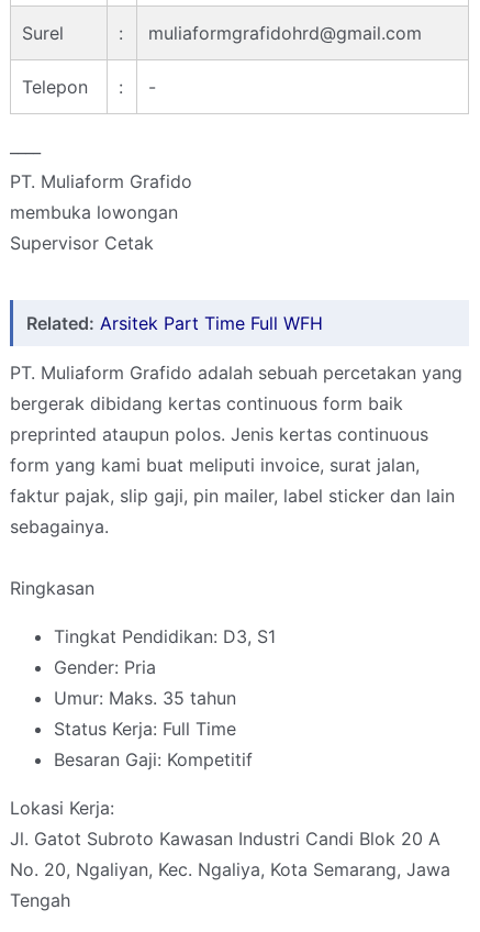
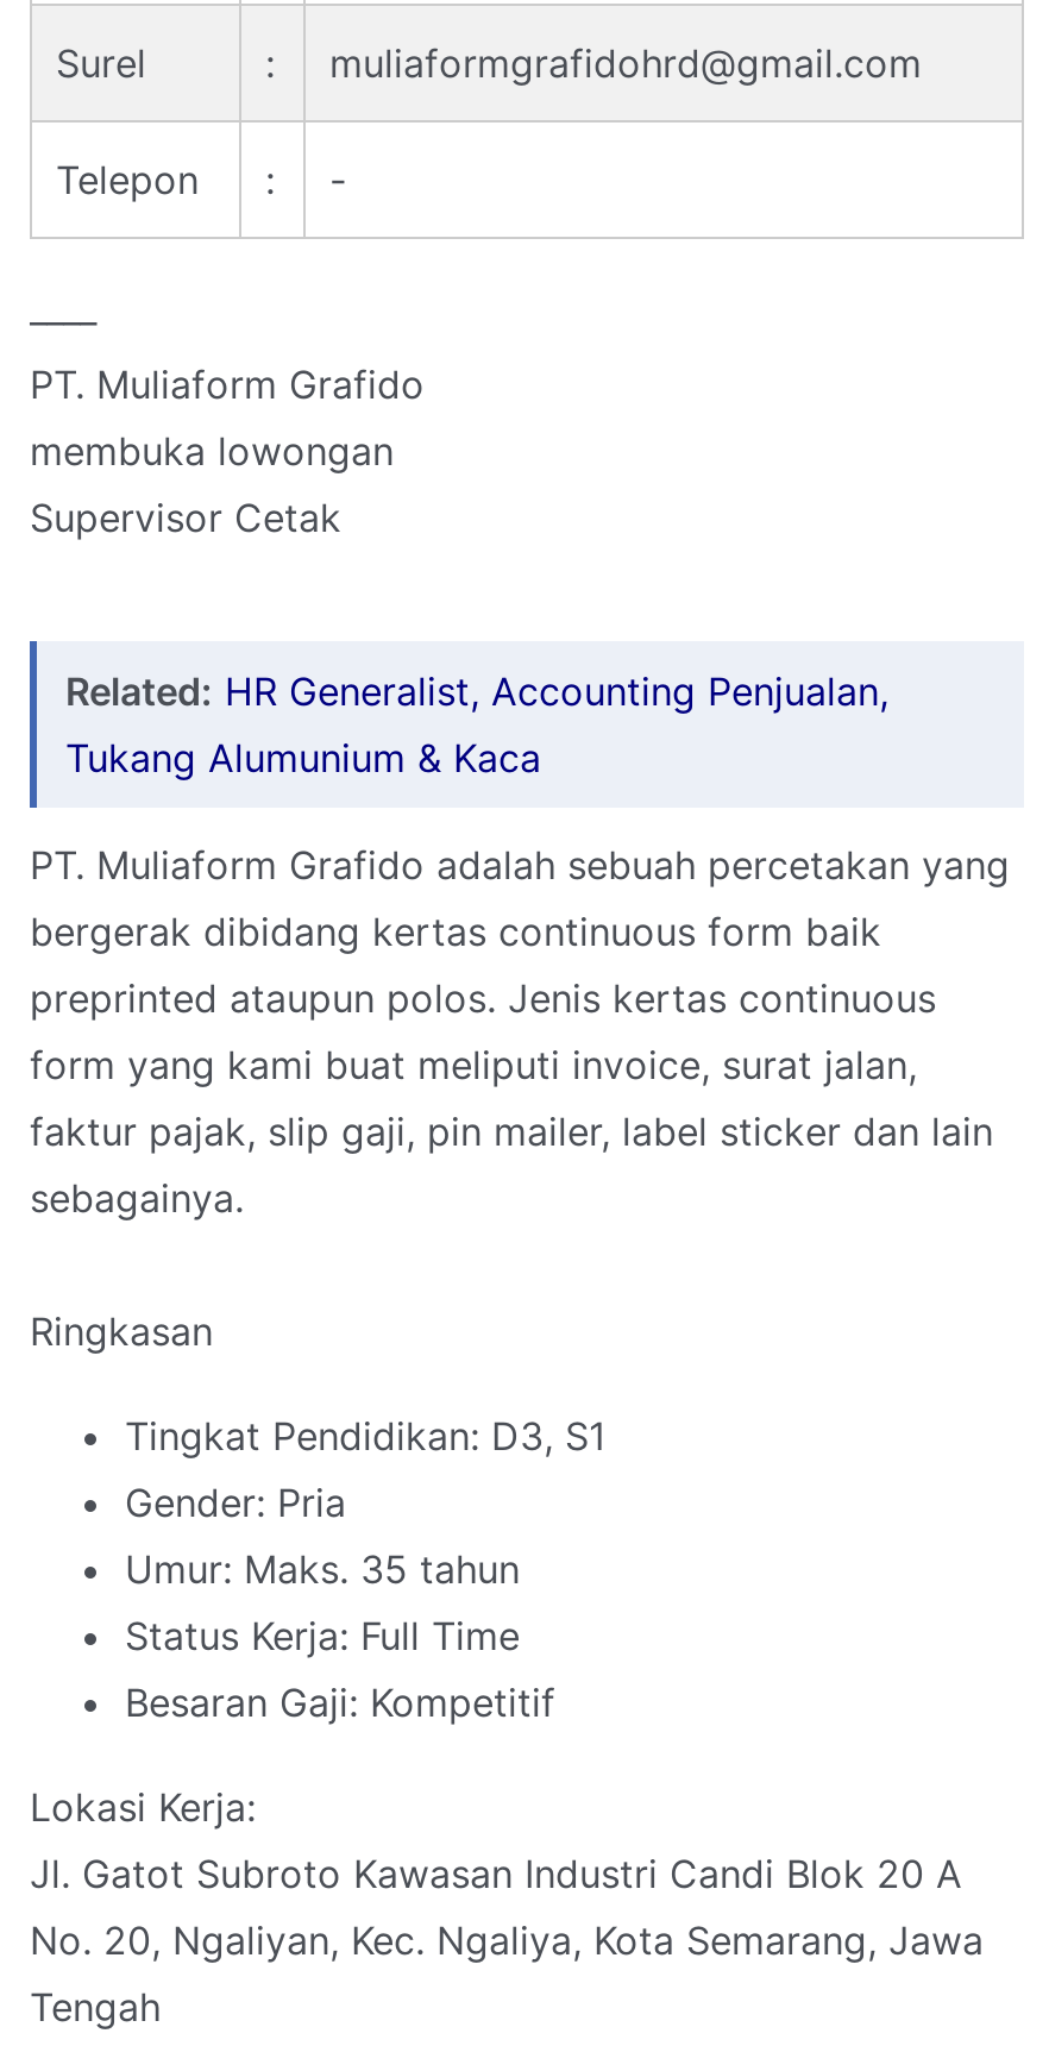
[26,313,323,335] Related: Arsitek Part Time Full WFH -> [65,668,888,782] Related: HR Generalist, Accounting Penjualan, | Tukang Alumunium & Kaca

